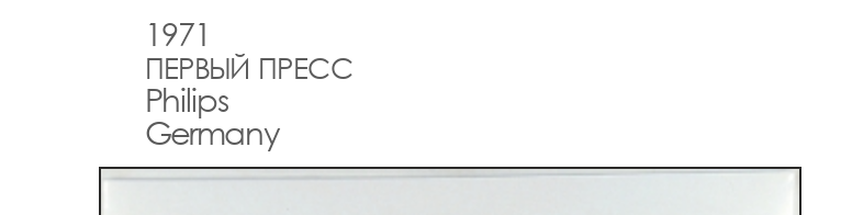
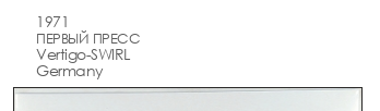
[145,81,227,118] Philips -> [36,45,129,63] Vertigo-SWIRL

